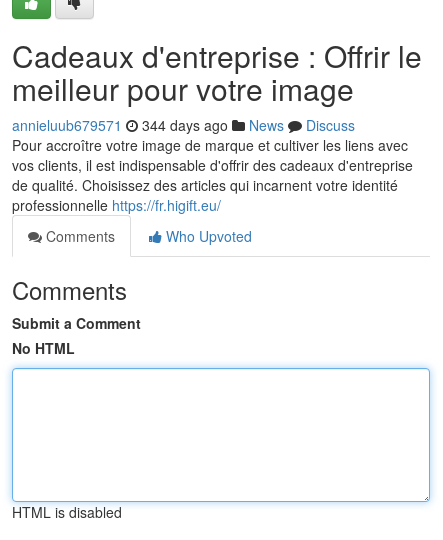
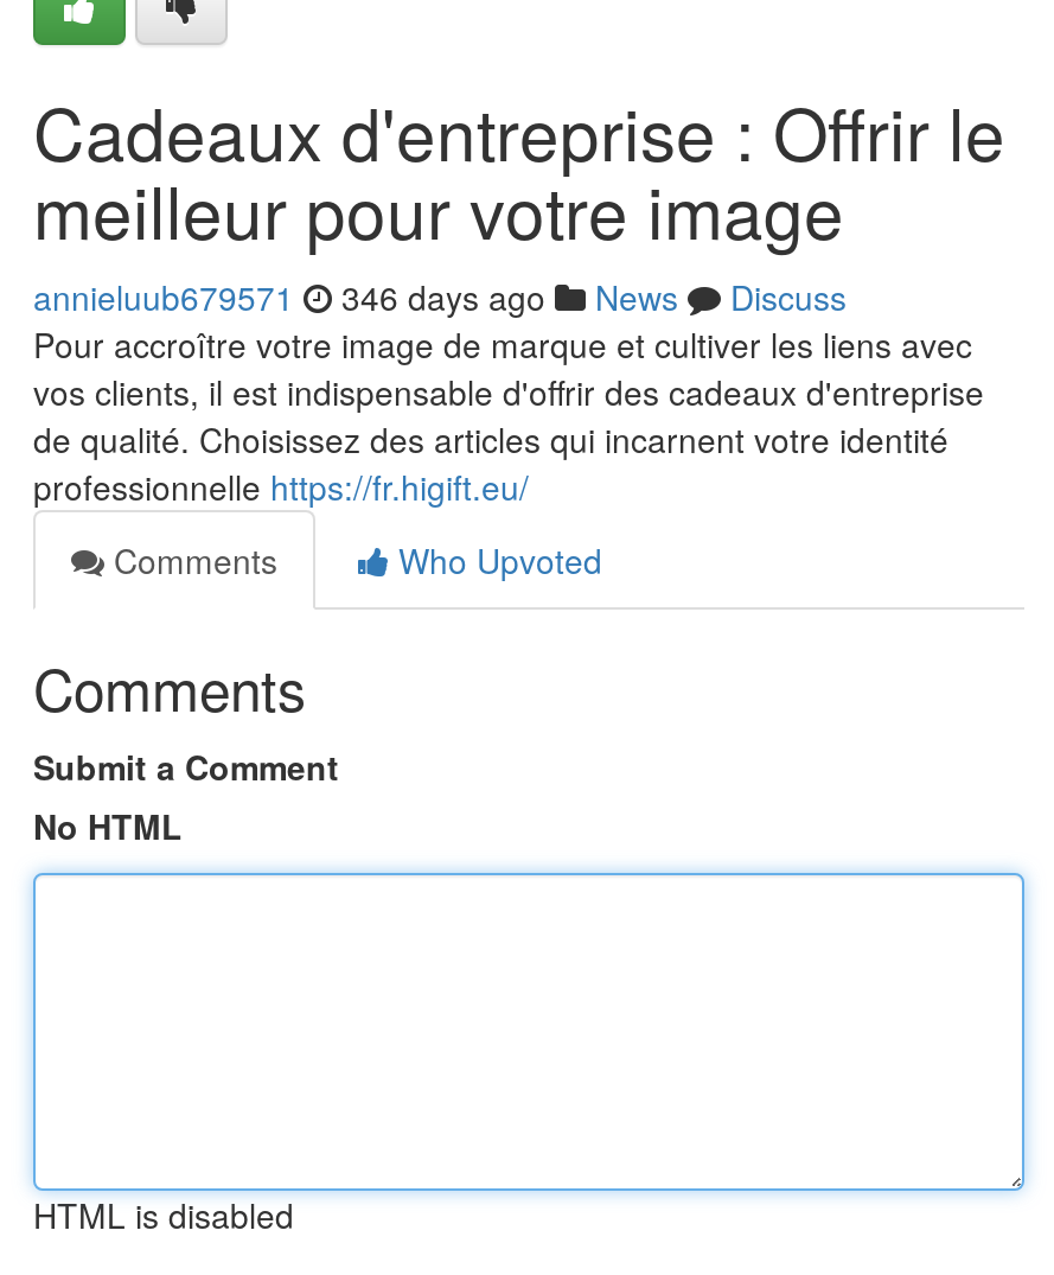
[12,115,355,135] annieluub679571 344 days ago News Discuss -> [33,273,847,320] annieluub679571 346 days ago News Discuss

